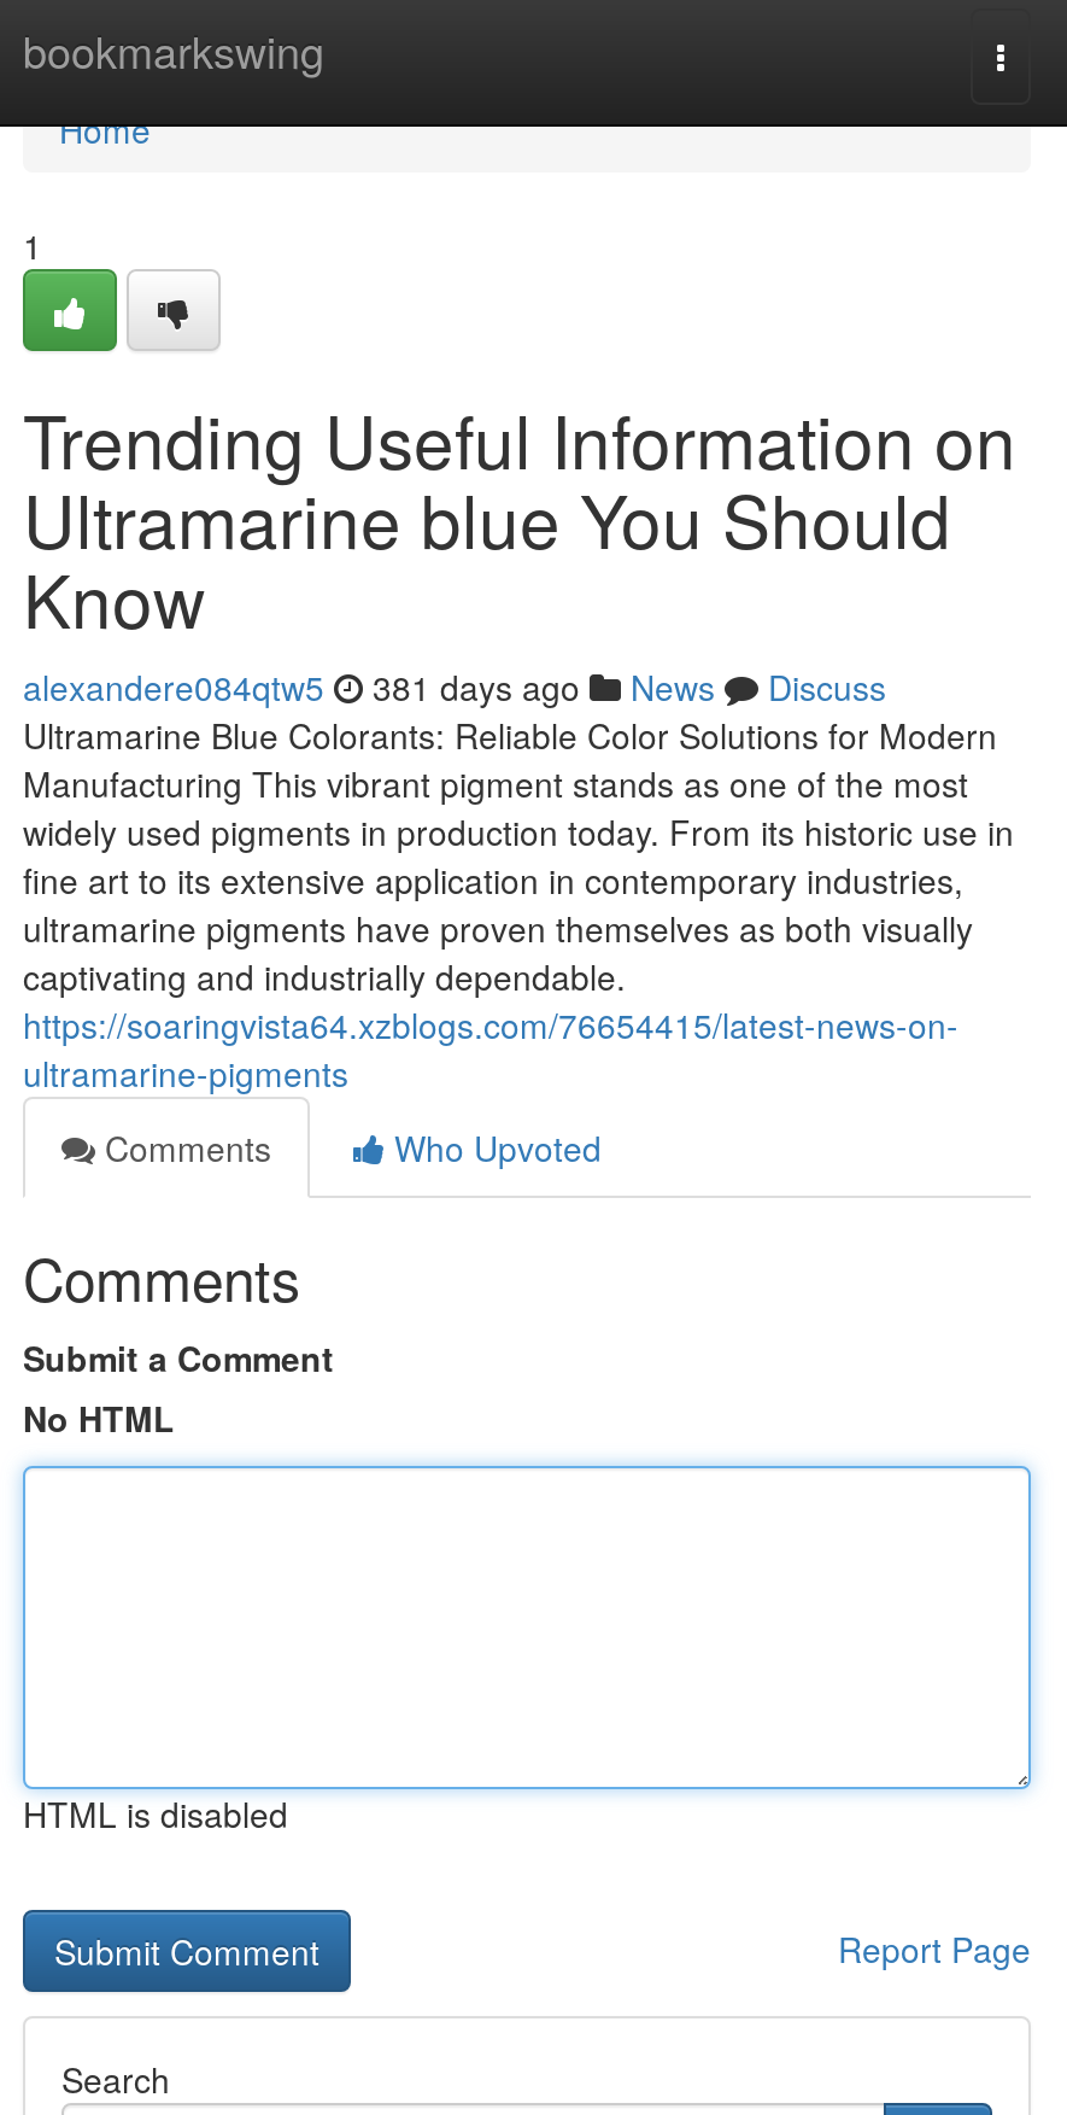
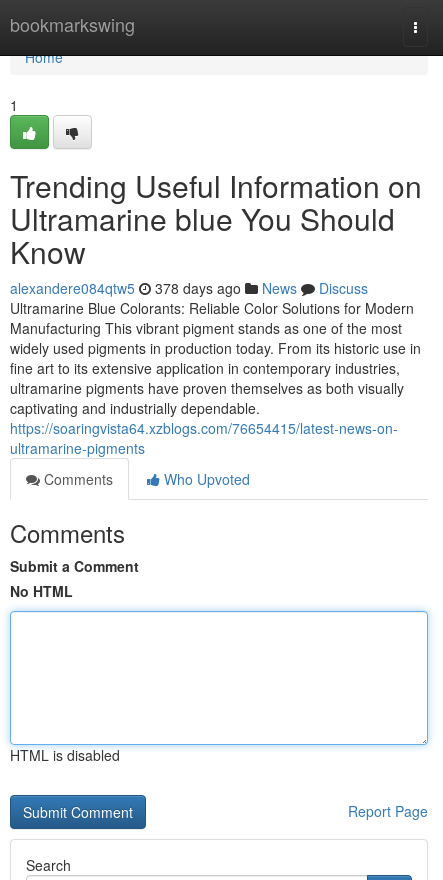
[23,662,886,711] alexandere084qtw5 381 days ago News Discuss -> [10,278,368,298] alexandere084qtw5 378 days ago News Discuss

